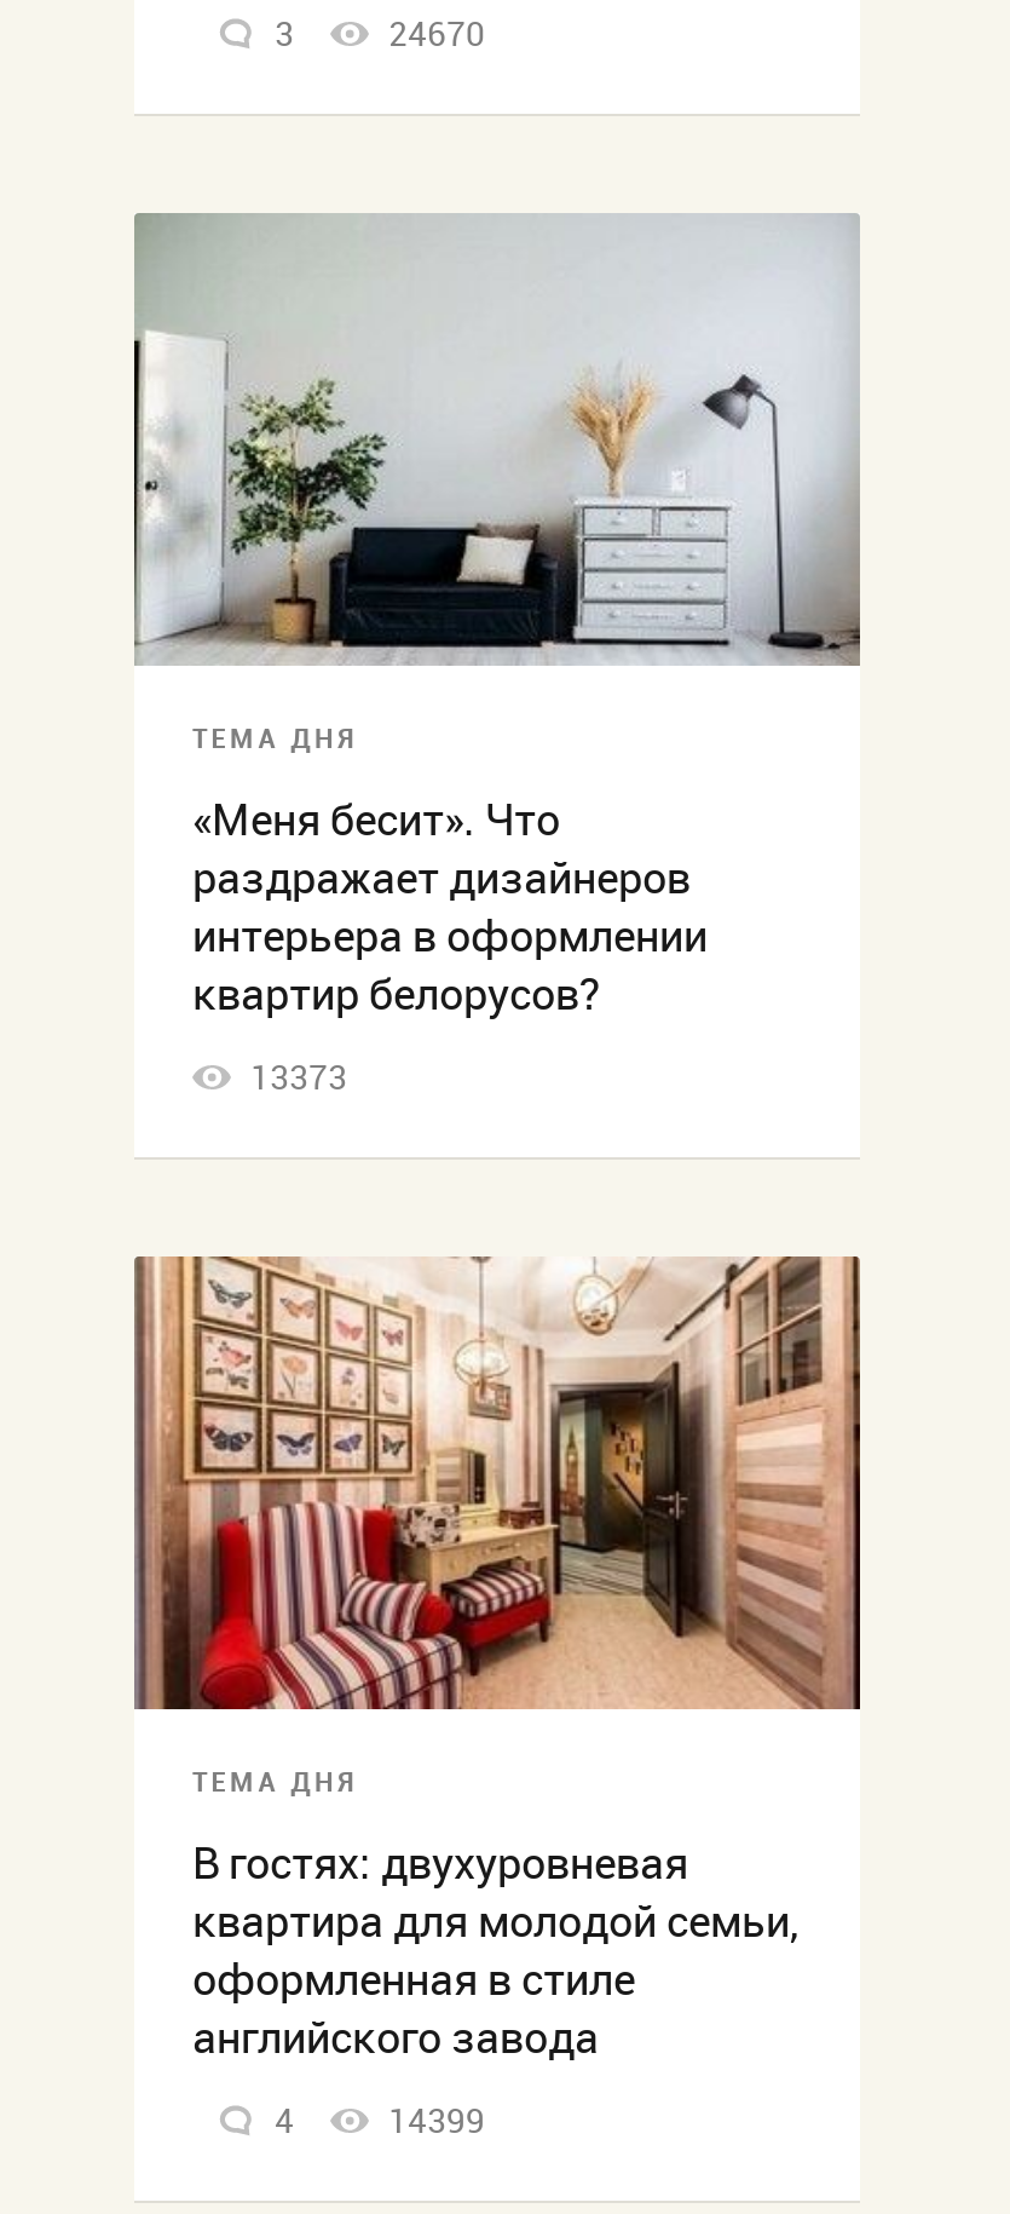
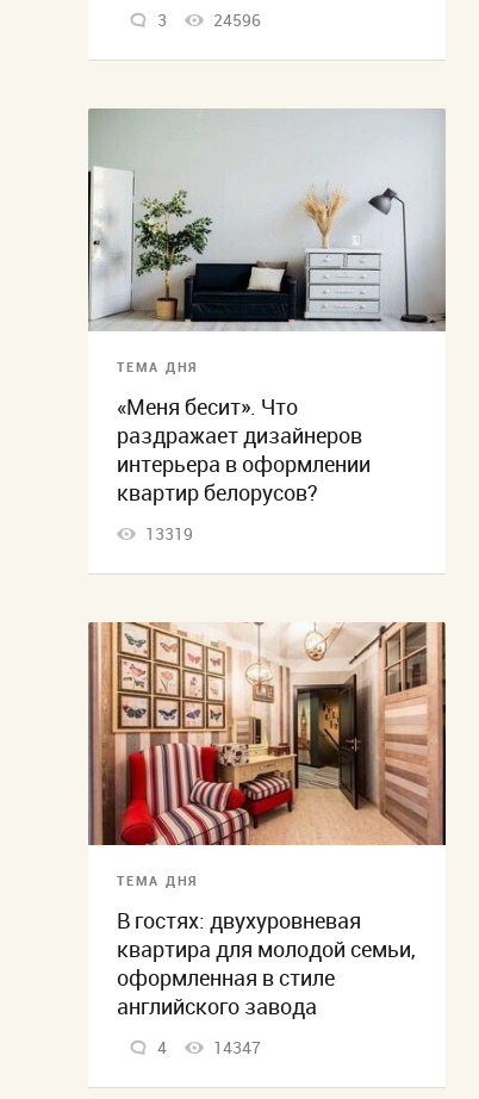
[388,15,485,53] 24670 -> [213,11,261,30] 24596
[250,1058,347,1097] 13373 -> [145,524,193,544] 13319
[388,2101,485,2140] 14399 -> [213,1038,261,1057] 14347

